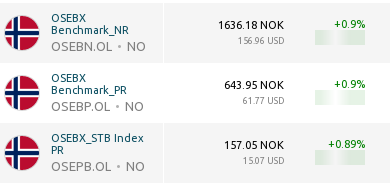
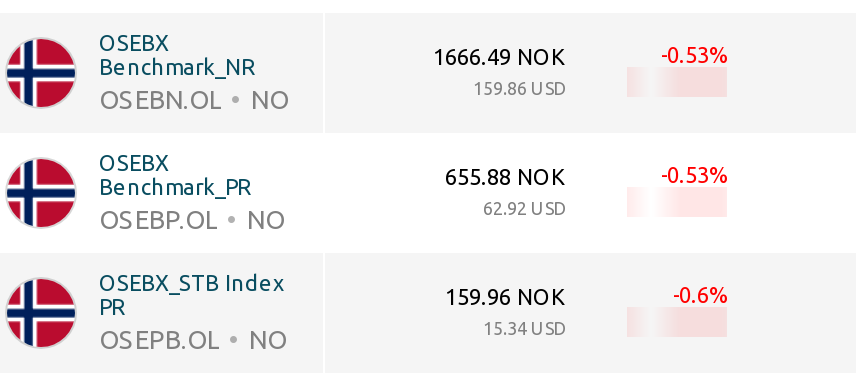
[218,19,284,31] 1636.18 NOK -> [433,45,565,69] 1666.49 NOK
[334,18,356,30] +0.9 -> [661,43,709,67] -0.53
[238,36,284,46] 156.96 USD -> [473,79,565,99] 159.86 USD
[224,79,284,91] 643.95 NOK -> [445,165,565,189] 655.88 NOK
[334,78,356,90] +0.9 -> [661,163,709,187] -0.53
[243,96,284,106] 61.77 USD -> [483,199,565,219] 62.92 USD
[224,139,284,151] 157.05 NOK -> [445,285,565,309] 159.96 NOK
[328,138,356,150] +0.89 -> [673,283,709,307] -0.6
[243,156,284,166] 15.07 USD -> [483,319,565,339] 15.34 USD

